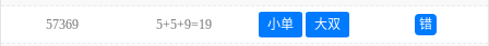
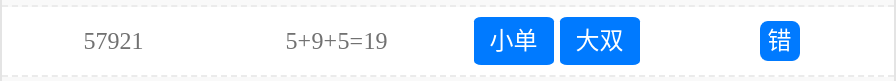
[46,17,78,32] 57369 -> [84,27,144,55] 57921
[156,17,212,32] 5+5+9=19 -> [286,27,388,55] 5+9+5=19

